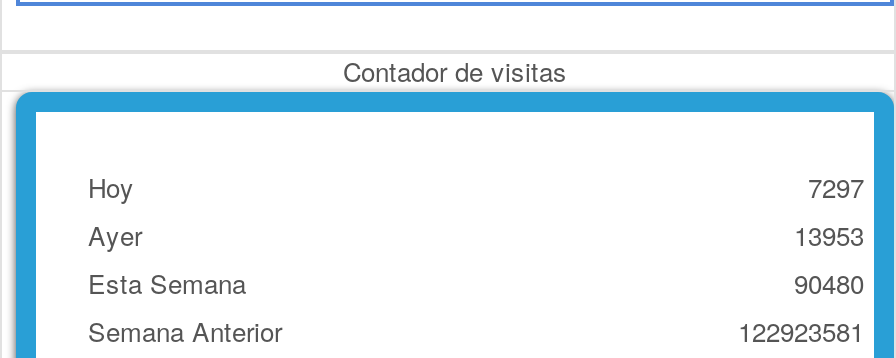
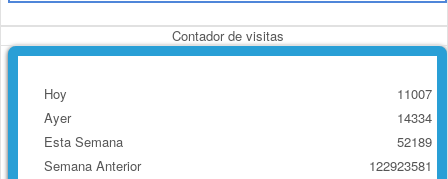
[808,168,864,206] 7297 -> [397,84,432,103] 11007
[794,216,864,254] 13953 -> [397,108,432,127] 14334
[794,264,864,302] 90480 -> [397,132,432,151] 52189

